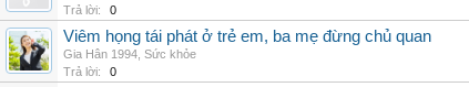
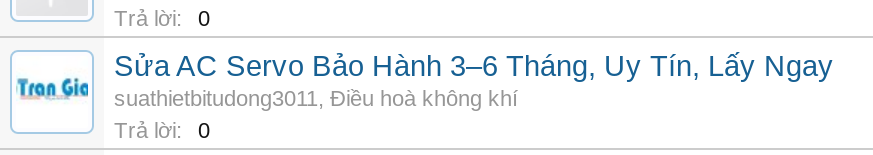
[8,28,431,72] [image] | Viêm họng tái phát ở trẻ em, ba mẹ đừng chủ quan | Gia Hân 1994, Sức khỏe -> [12,50,834,132] [image] | Sửa AC Servo Bảo Hành 3–6 Tháng, Uy Tín, Lấy Ngay | suathietbitudong3011, Điều hoà không khí

